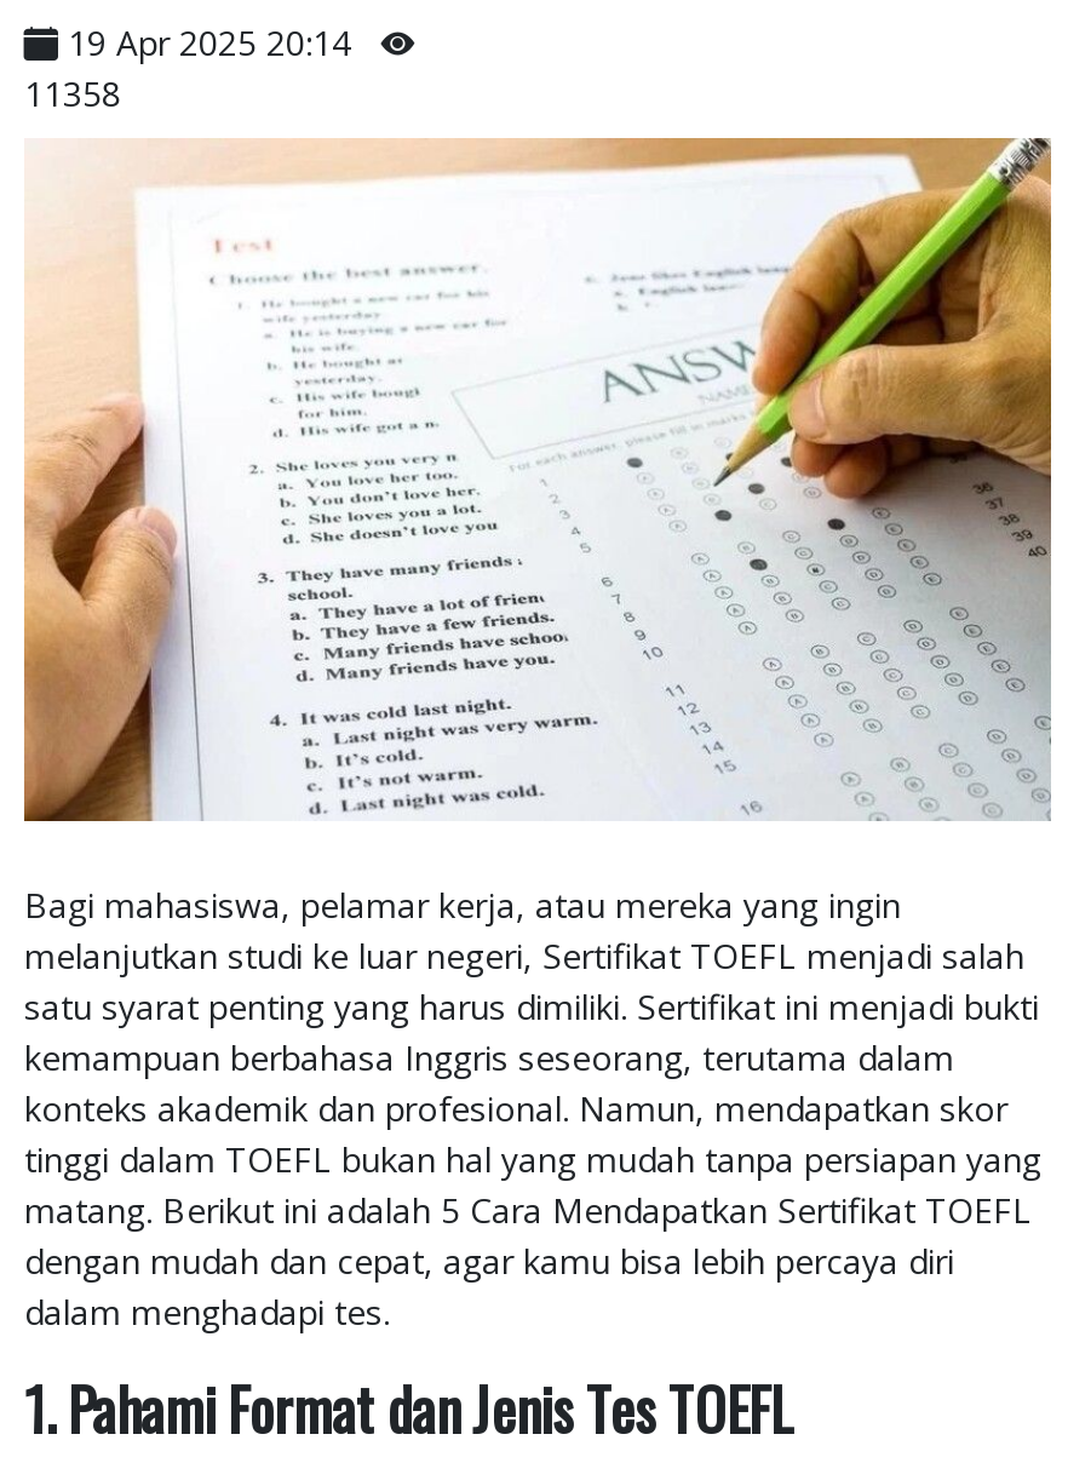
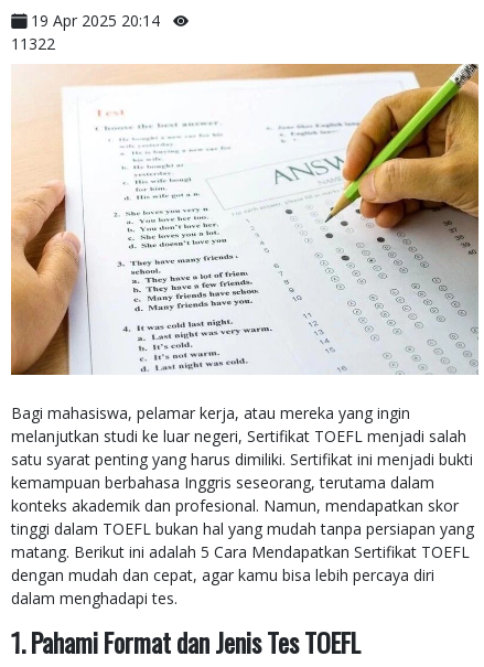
[24,70,121,116] 11358 -> [11,33,55,54] 11322

